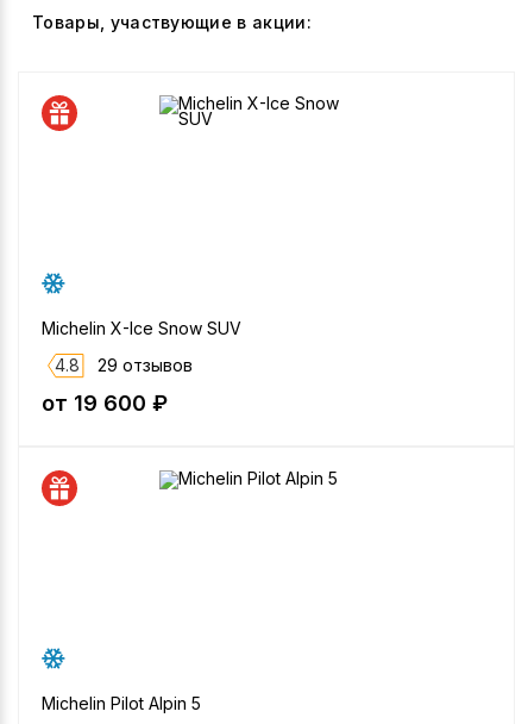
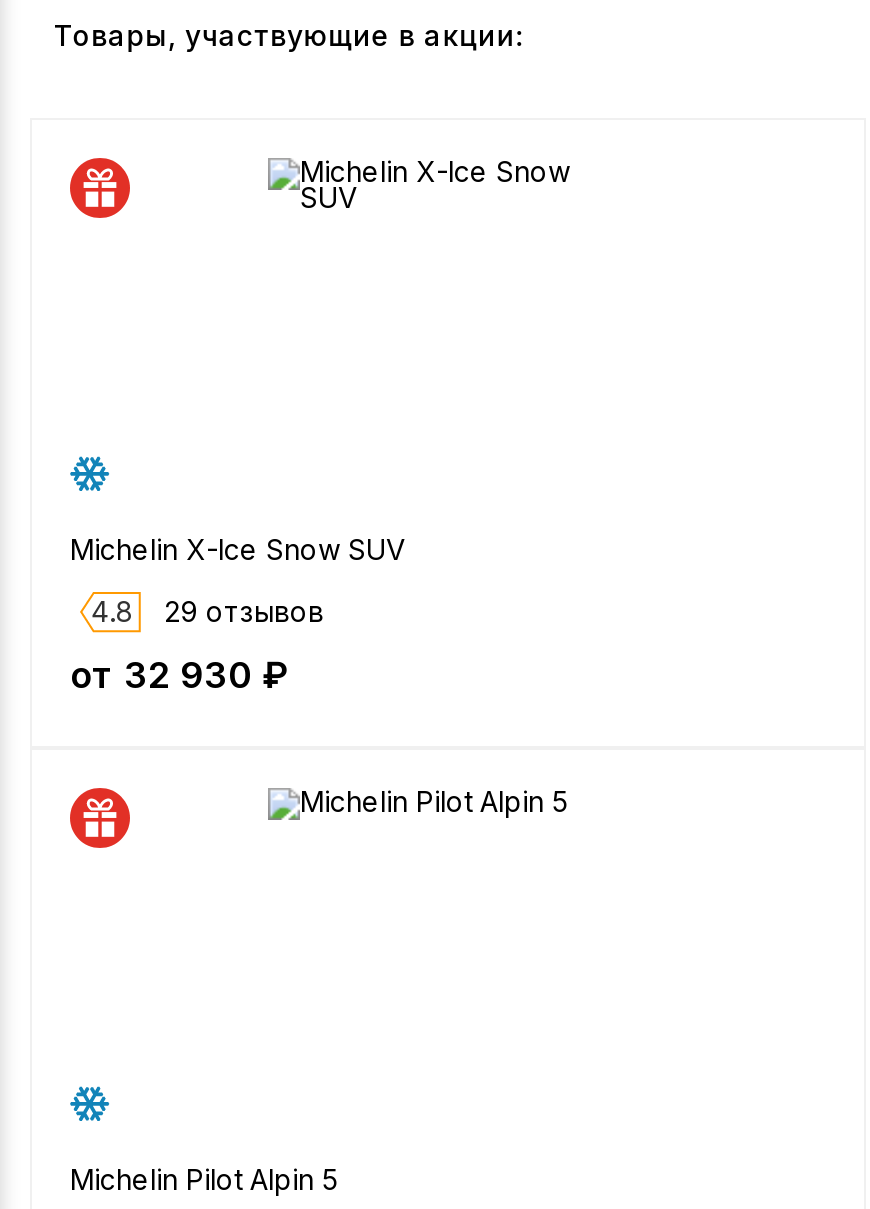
[42,391,168,416] от 19 600 ₽ -> [70,654,288,696] от 32 930 ₽

